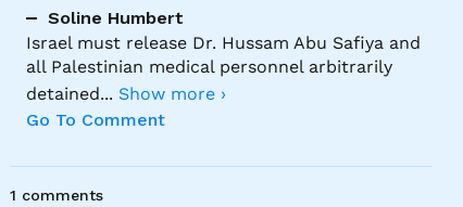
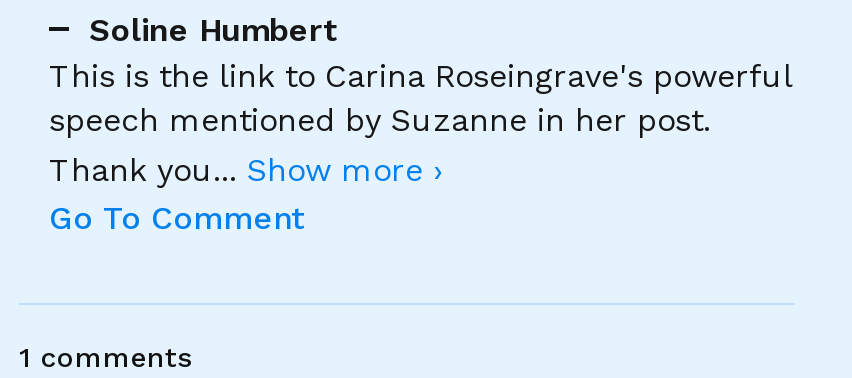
[26,33,421,104] Israel must release Dr. Hussam Abu Safiya and | all Palestinian medical personnel arbitrarily | detained... Show more › -> [49,56,791,188] This is the link to Carina Roseingrave's powerful | speech mentioned by Suzanne in her post. | Thank you... Show more ›

